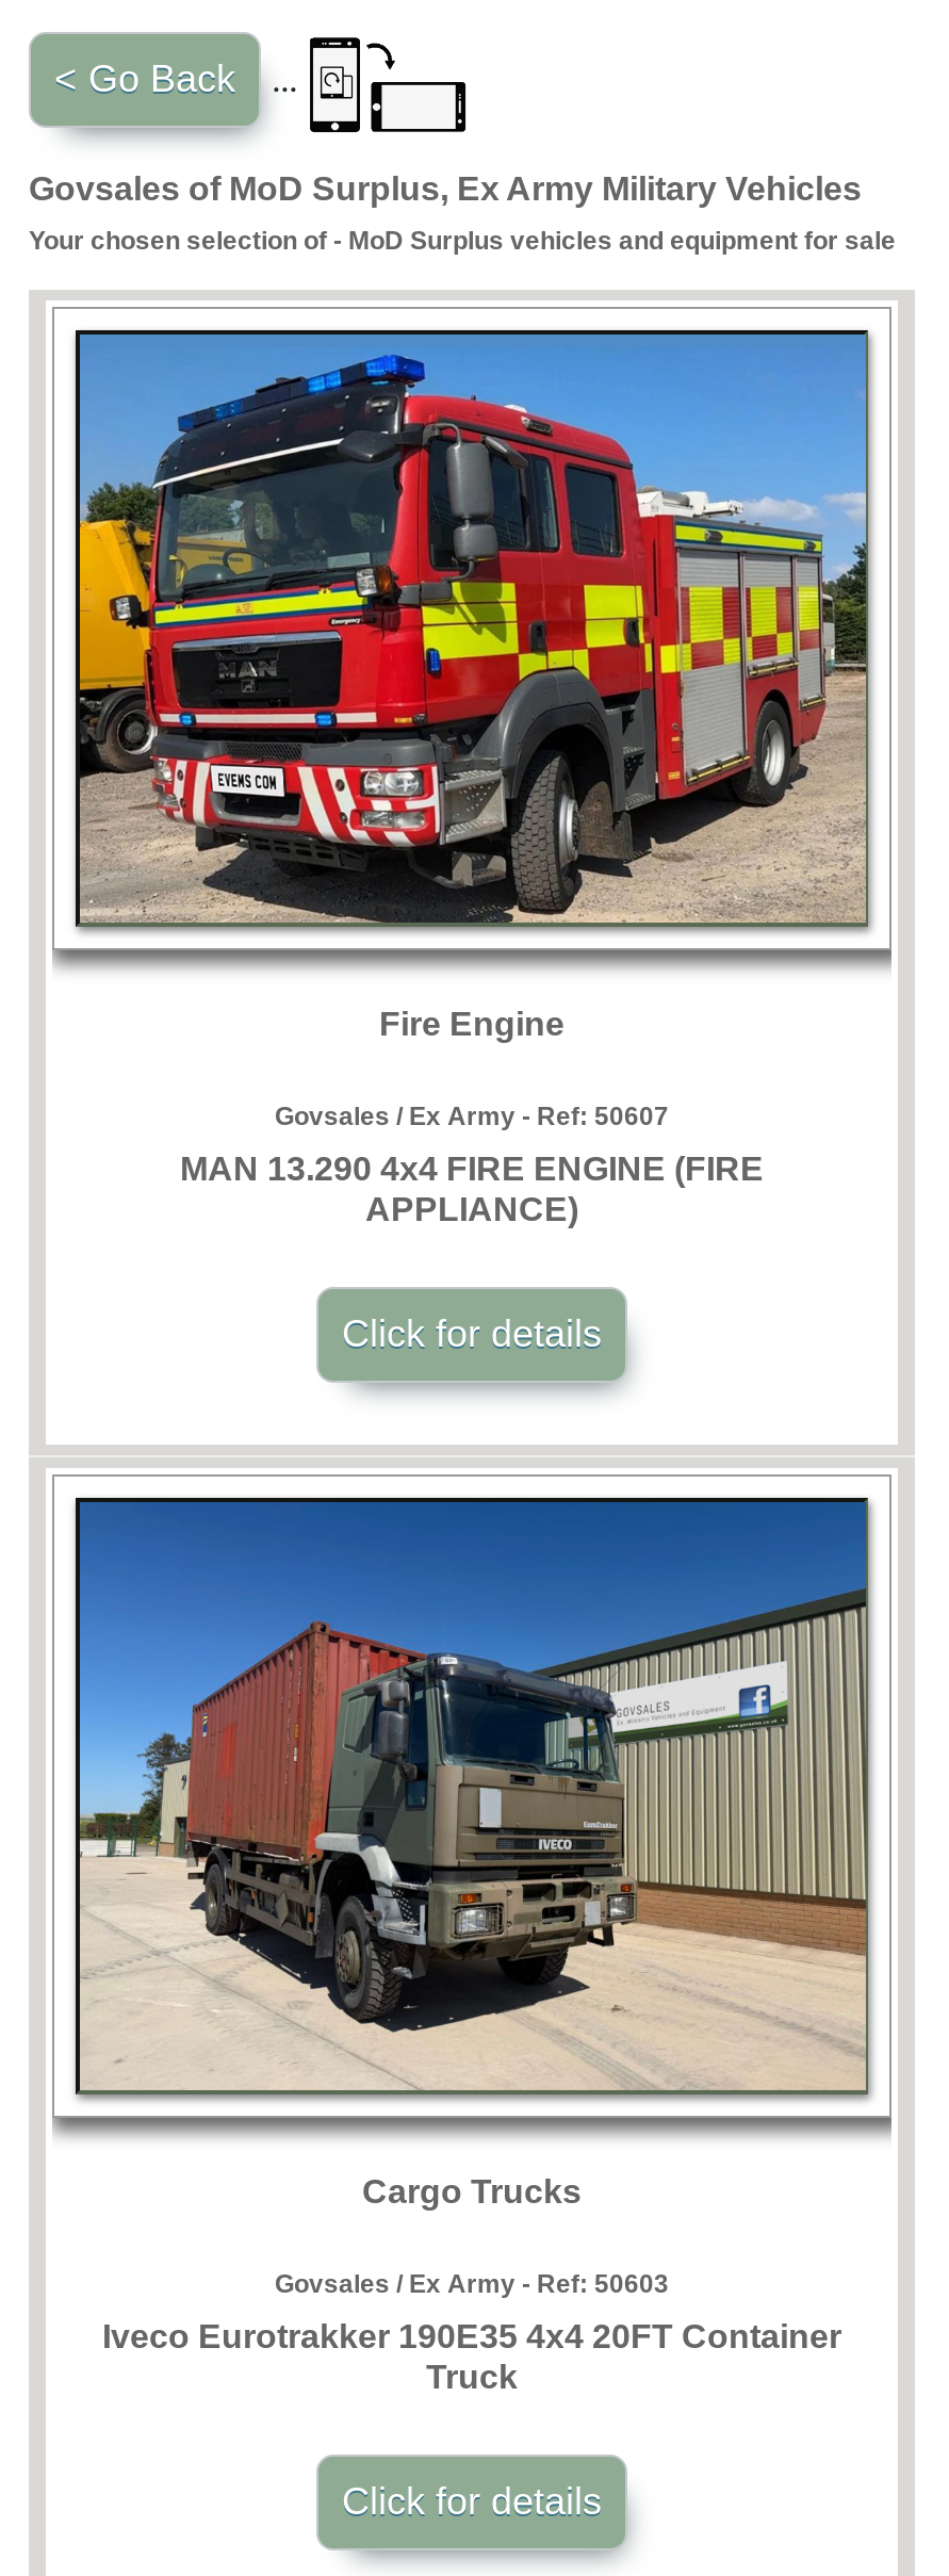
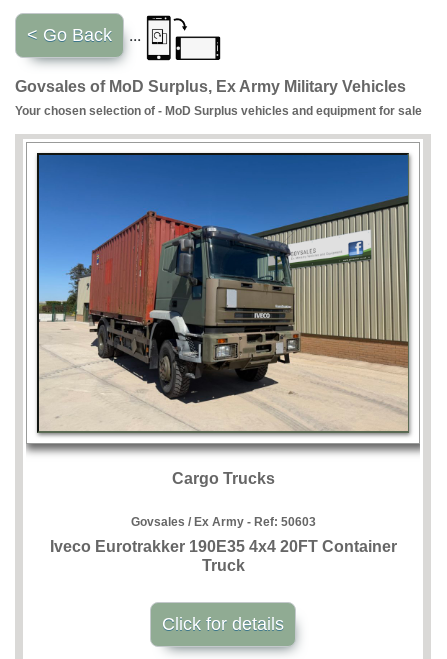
[78,335,868,1355] [image] | Fire Engine | Govsales / Ex Army - Ref: 50607 | MAN 13.290 4x4 FIRE ENGINE (FIRE | APPLIANCE) | Click for details -> none

